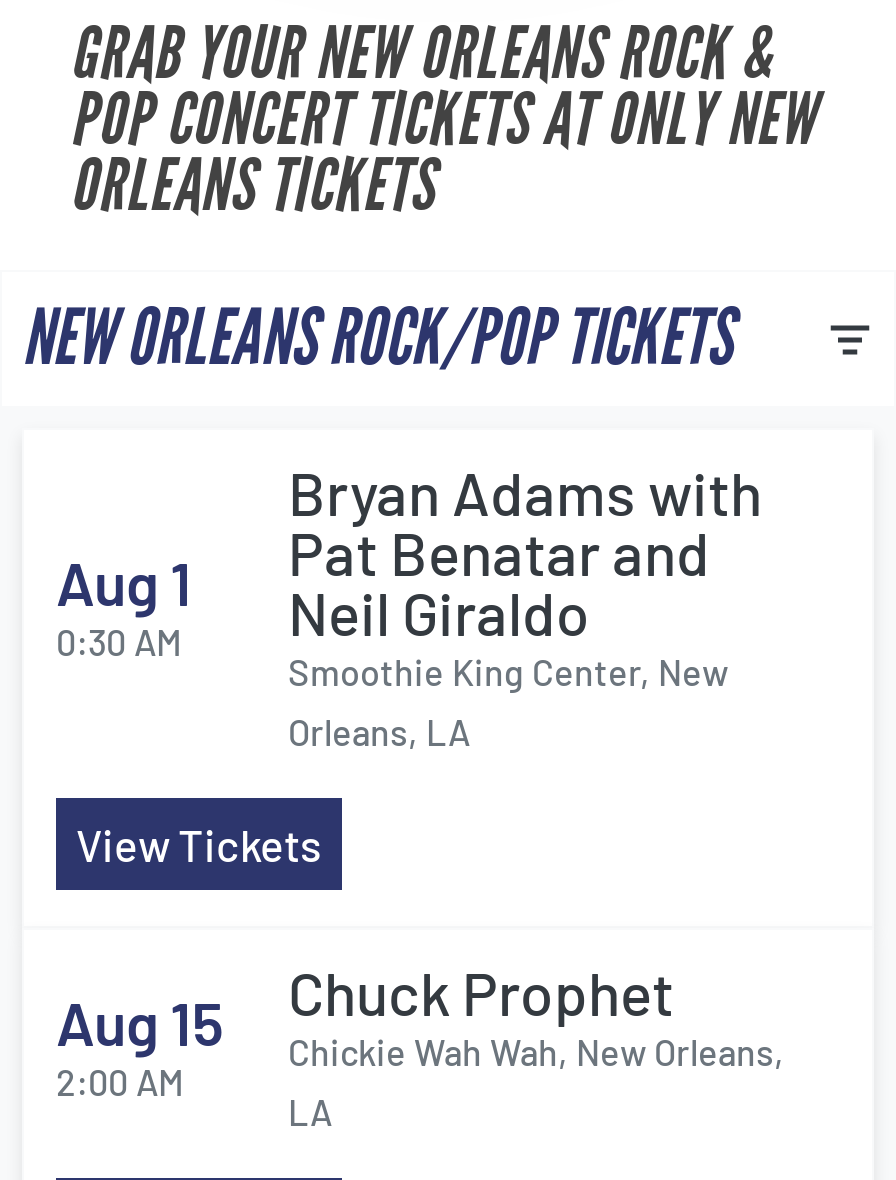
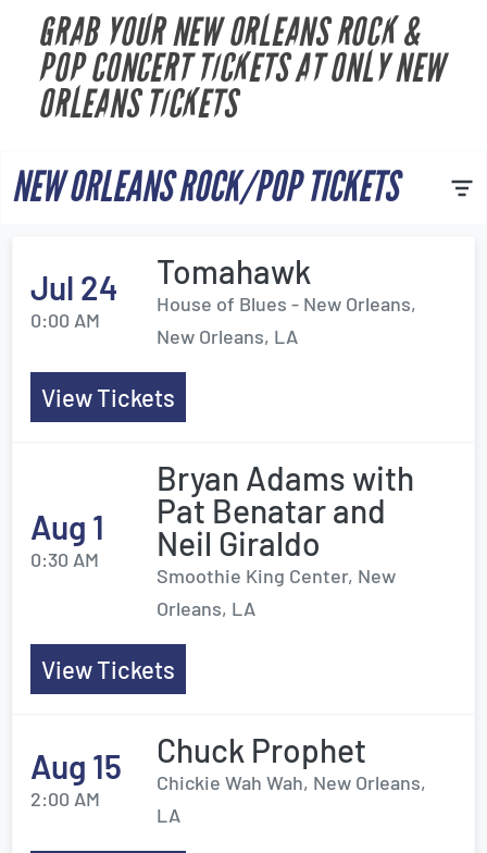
none -> [30,268,118,332] Jul 24 | 0:00 AM
none -> [41,251,416,411] Tomahawk | House of Blues - New Orleans, | New Orleans, LA | View Tickets

